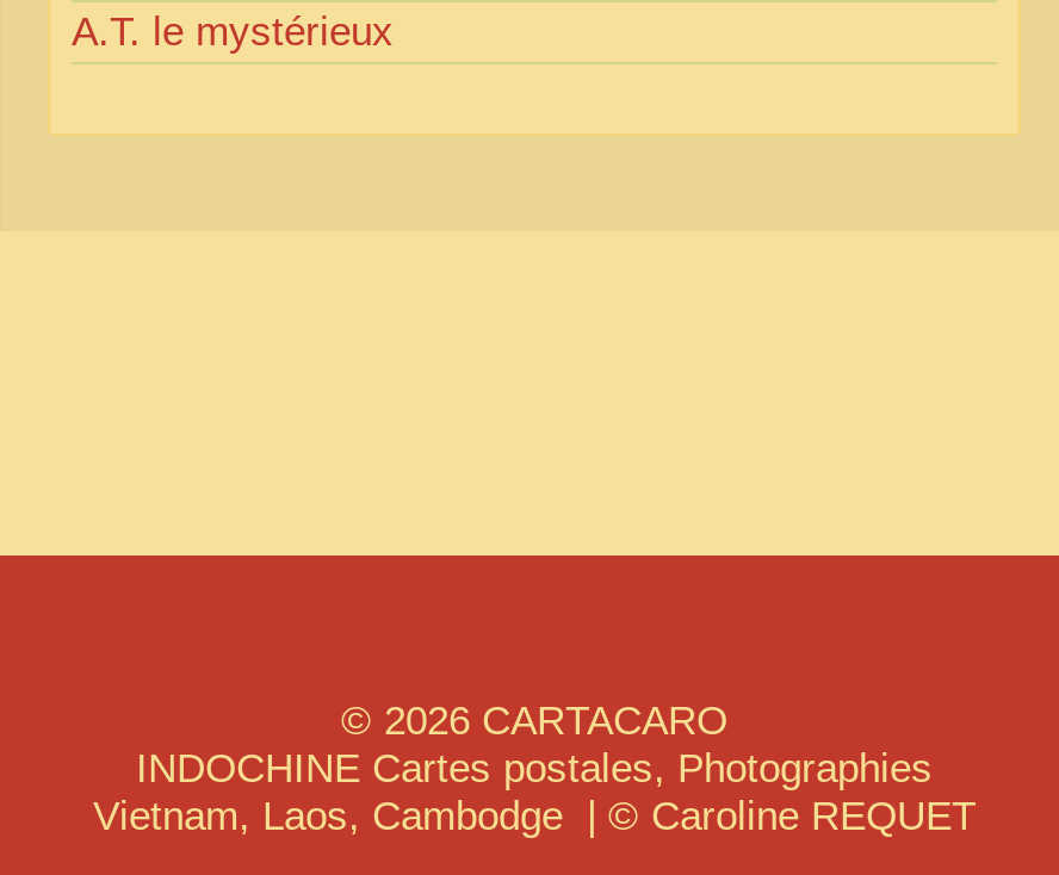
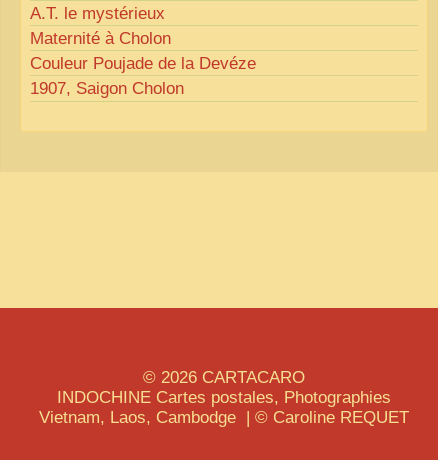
none -> [30,28,256,97] Maternité à Cholon | Couleur Poujade de la Devéze | 1907, Saigon Cholon

